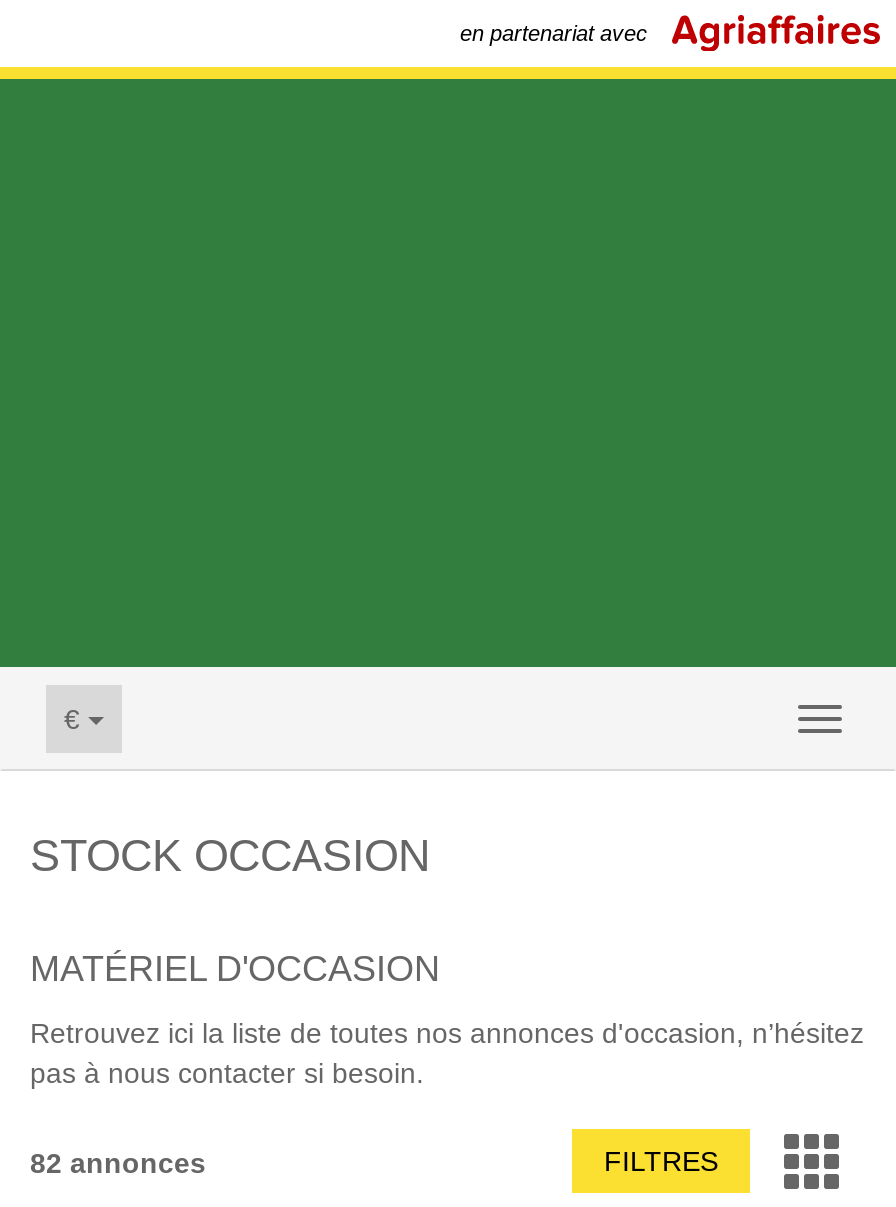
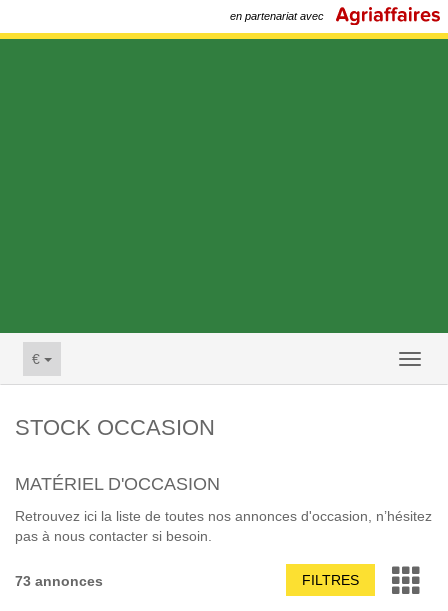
[30,1147,206,1179] 82 annonces -> [15,573,103,589] 73 annonces

